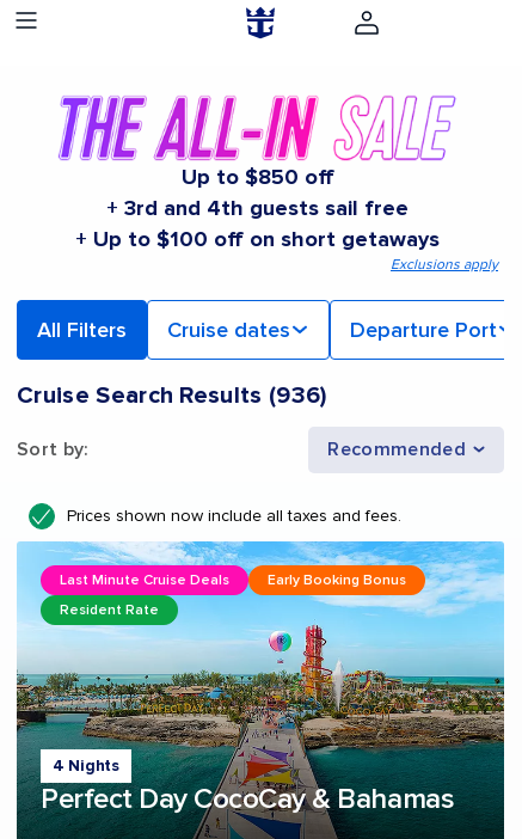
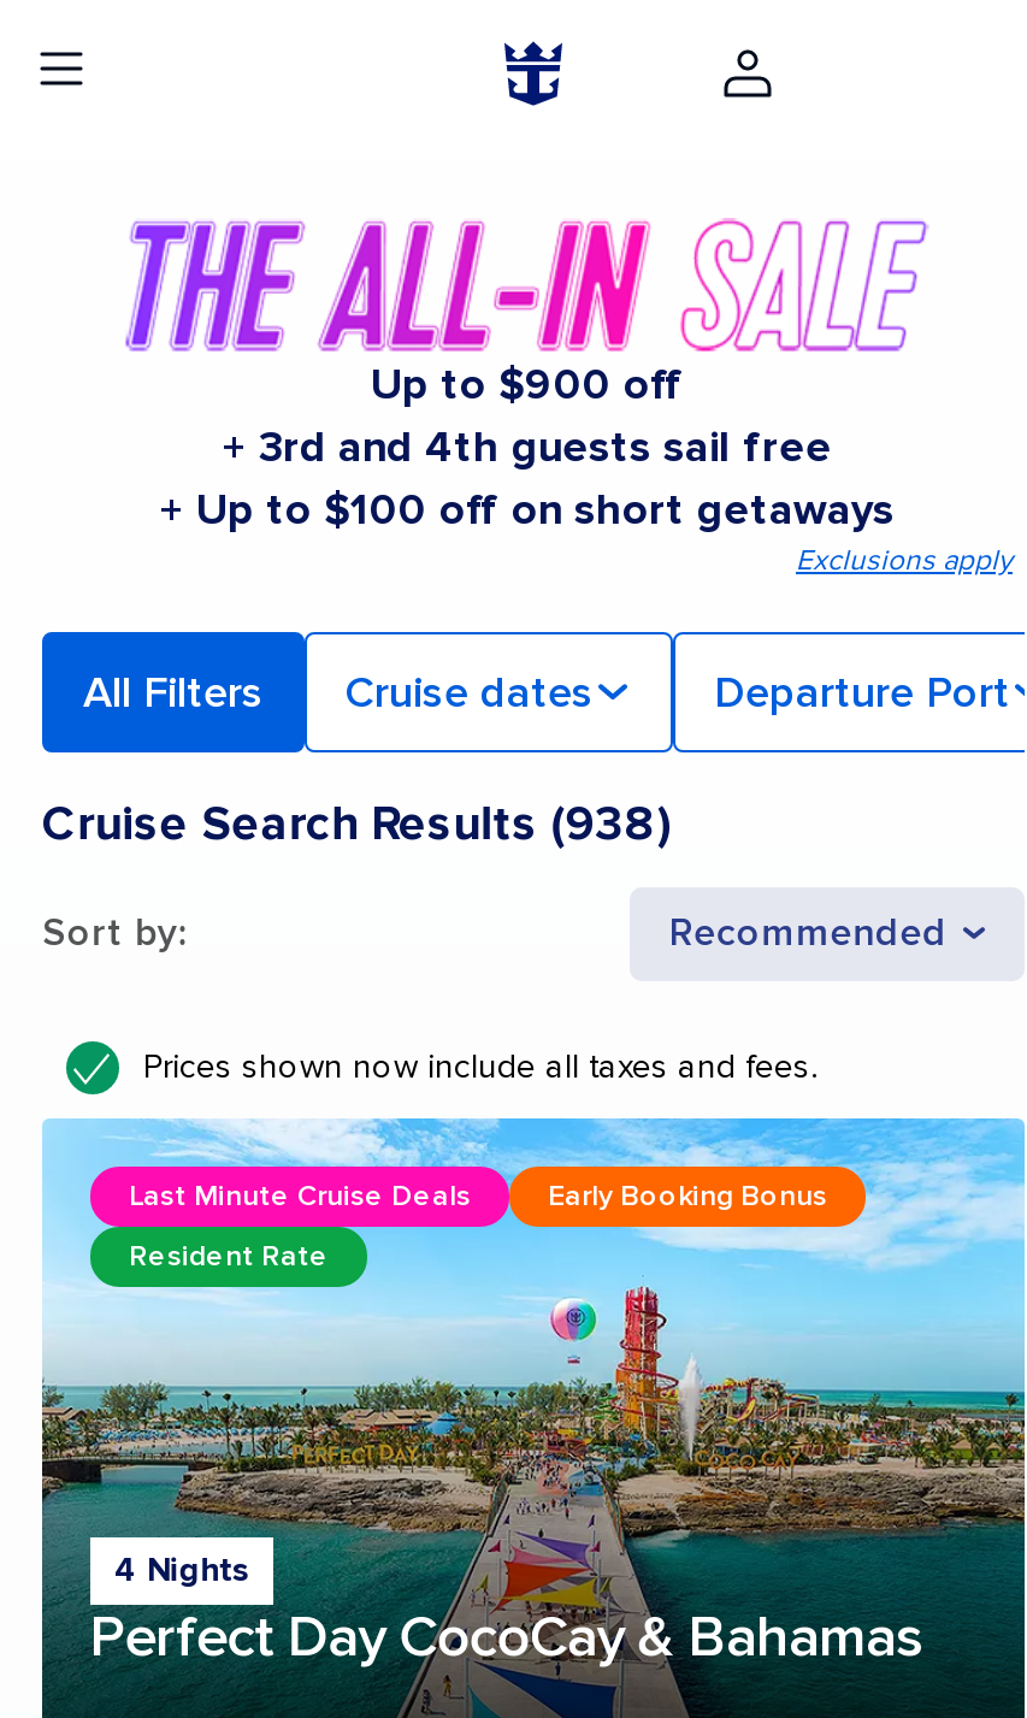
[181,163,334,190] Up to $850 off -> [371,357,684,410] Up to $900 off
[17,381,327,410] Cruise Search Results (936) -> [42,795,670,853] Cruise Search Results (938)

